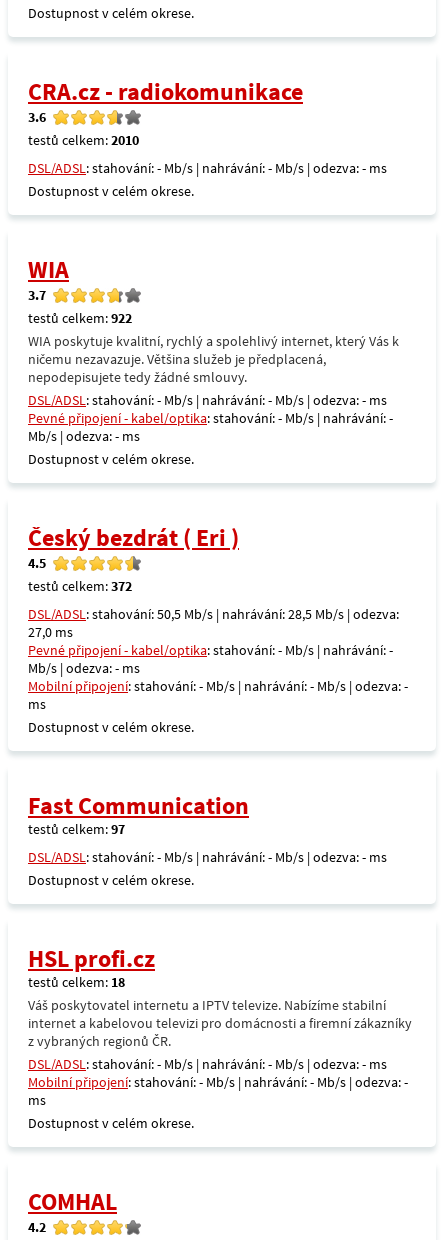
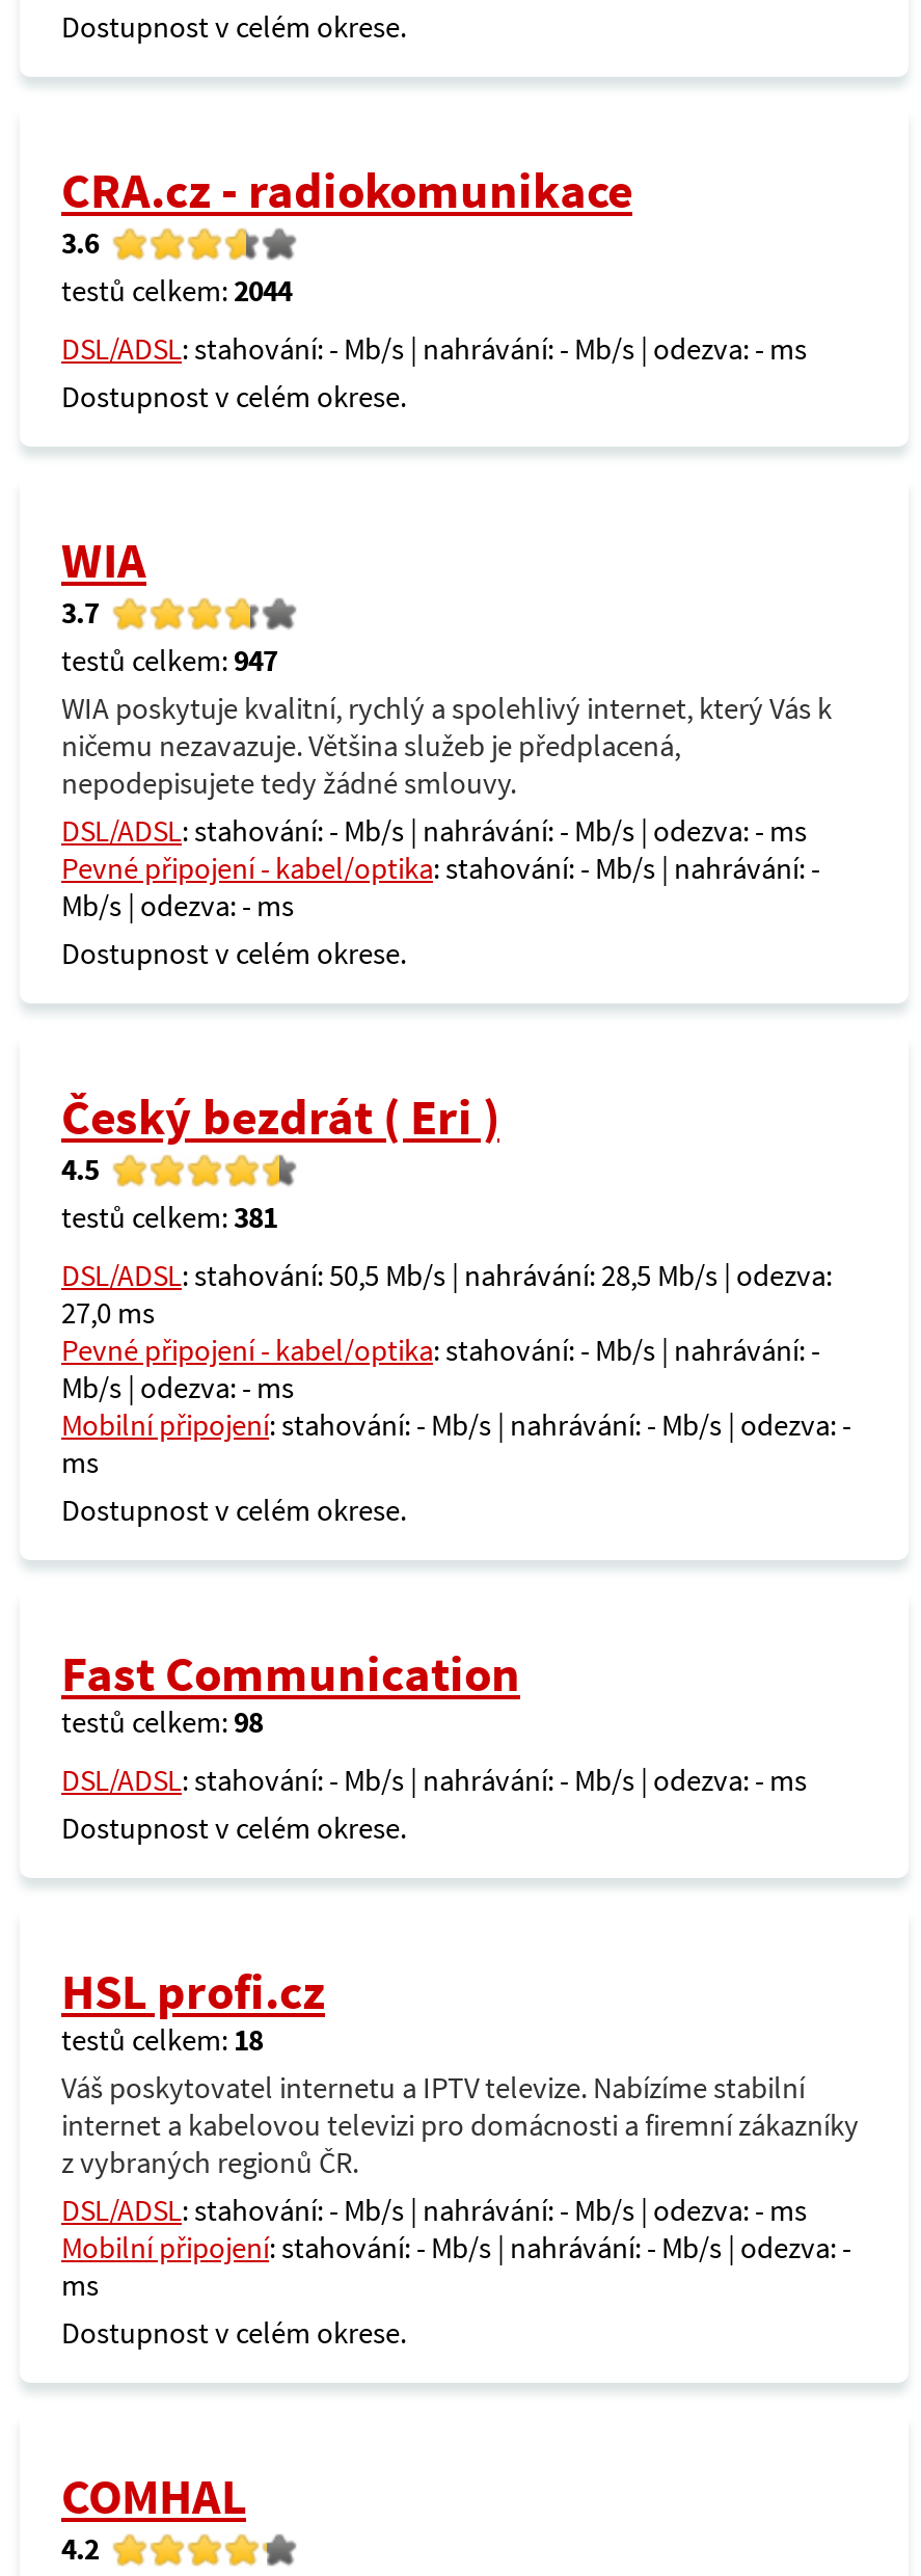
[28,131,139,149] testů celkem: 2010 -> [61,272,292,310] testů celkem: 2044
[28,309,132,327] testů celkem: 922 -> [61,642,277,679] testů celkem: 947
[28,577,132,595] testů celkem: 372 -> [61,1199,277,1236] testů celkem: 381
[28,820,125,838] testů celkem: 97 -> [61,1703,263,1741] testů celkem: 98

